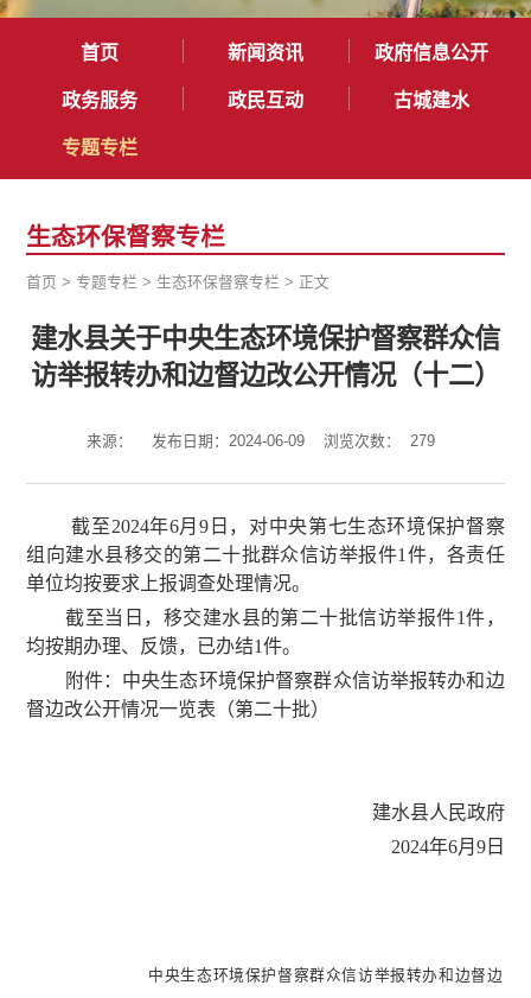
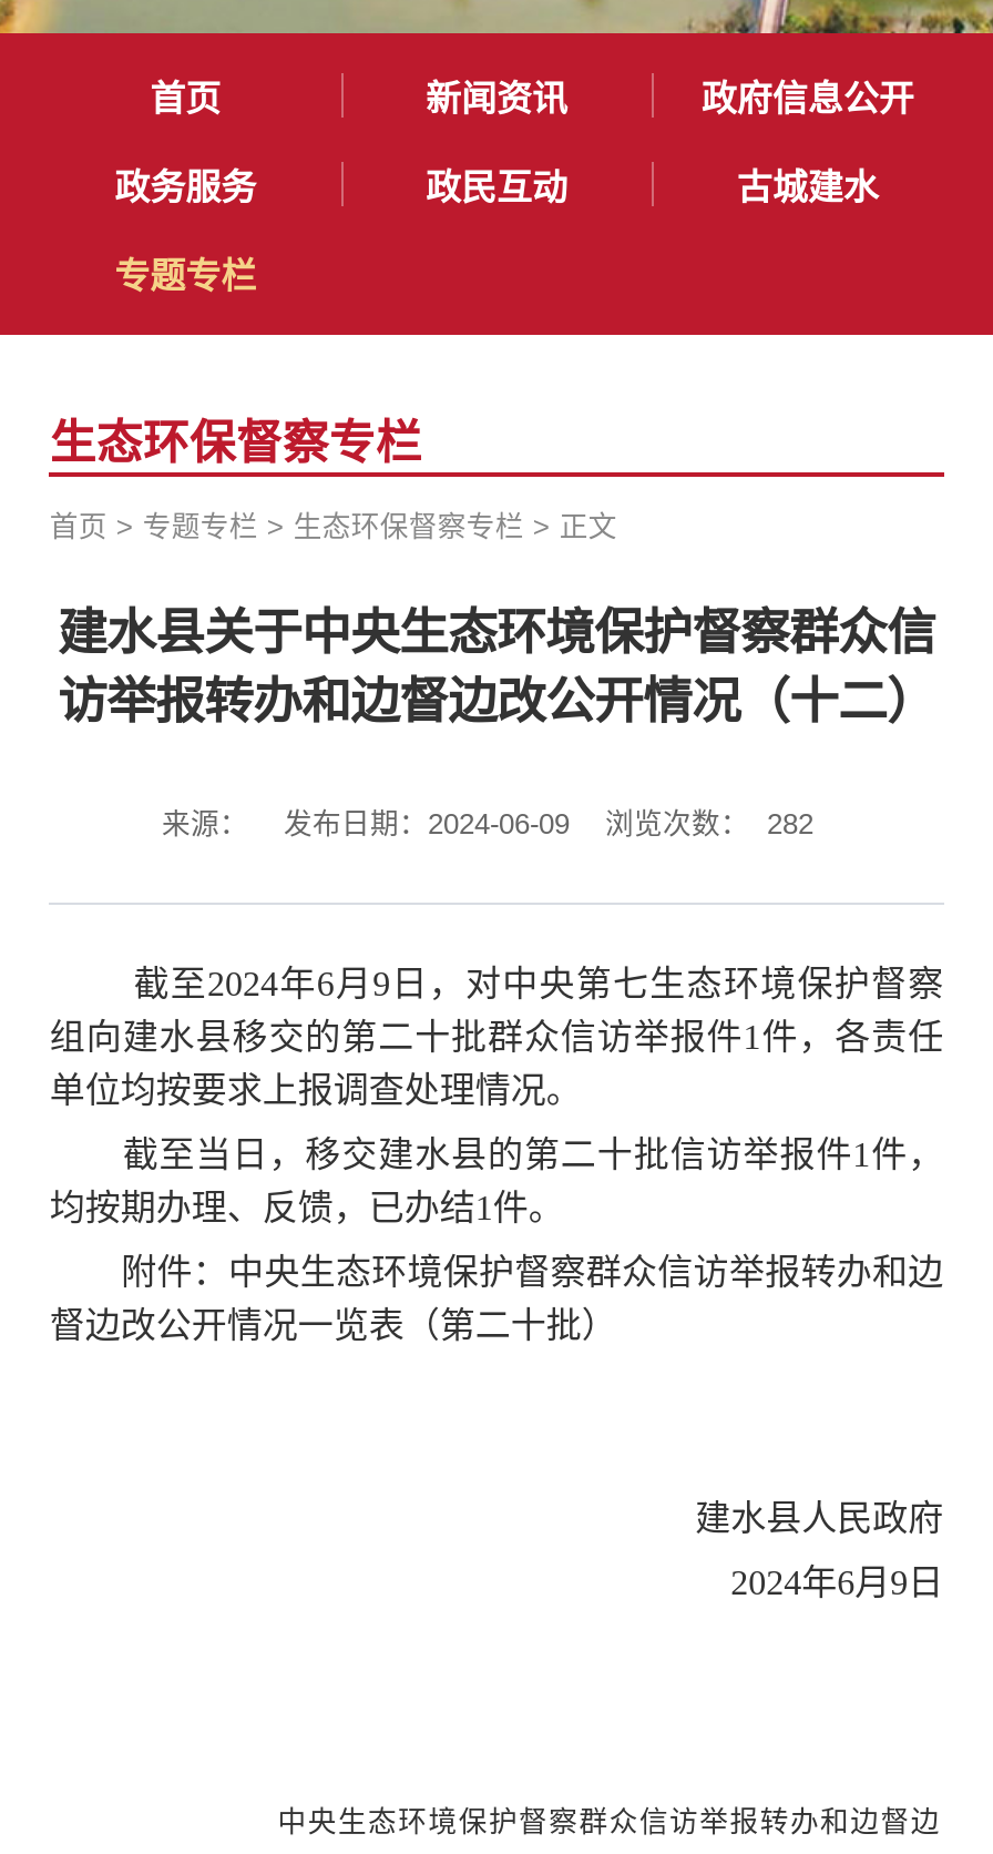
[87,432,435,450] 来源： 发布日期：2024-06-09 浏览次数： 279 -> [162,808,813,841] 来源： 发布日期：2024-06-09 浏览次数： 282

